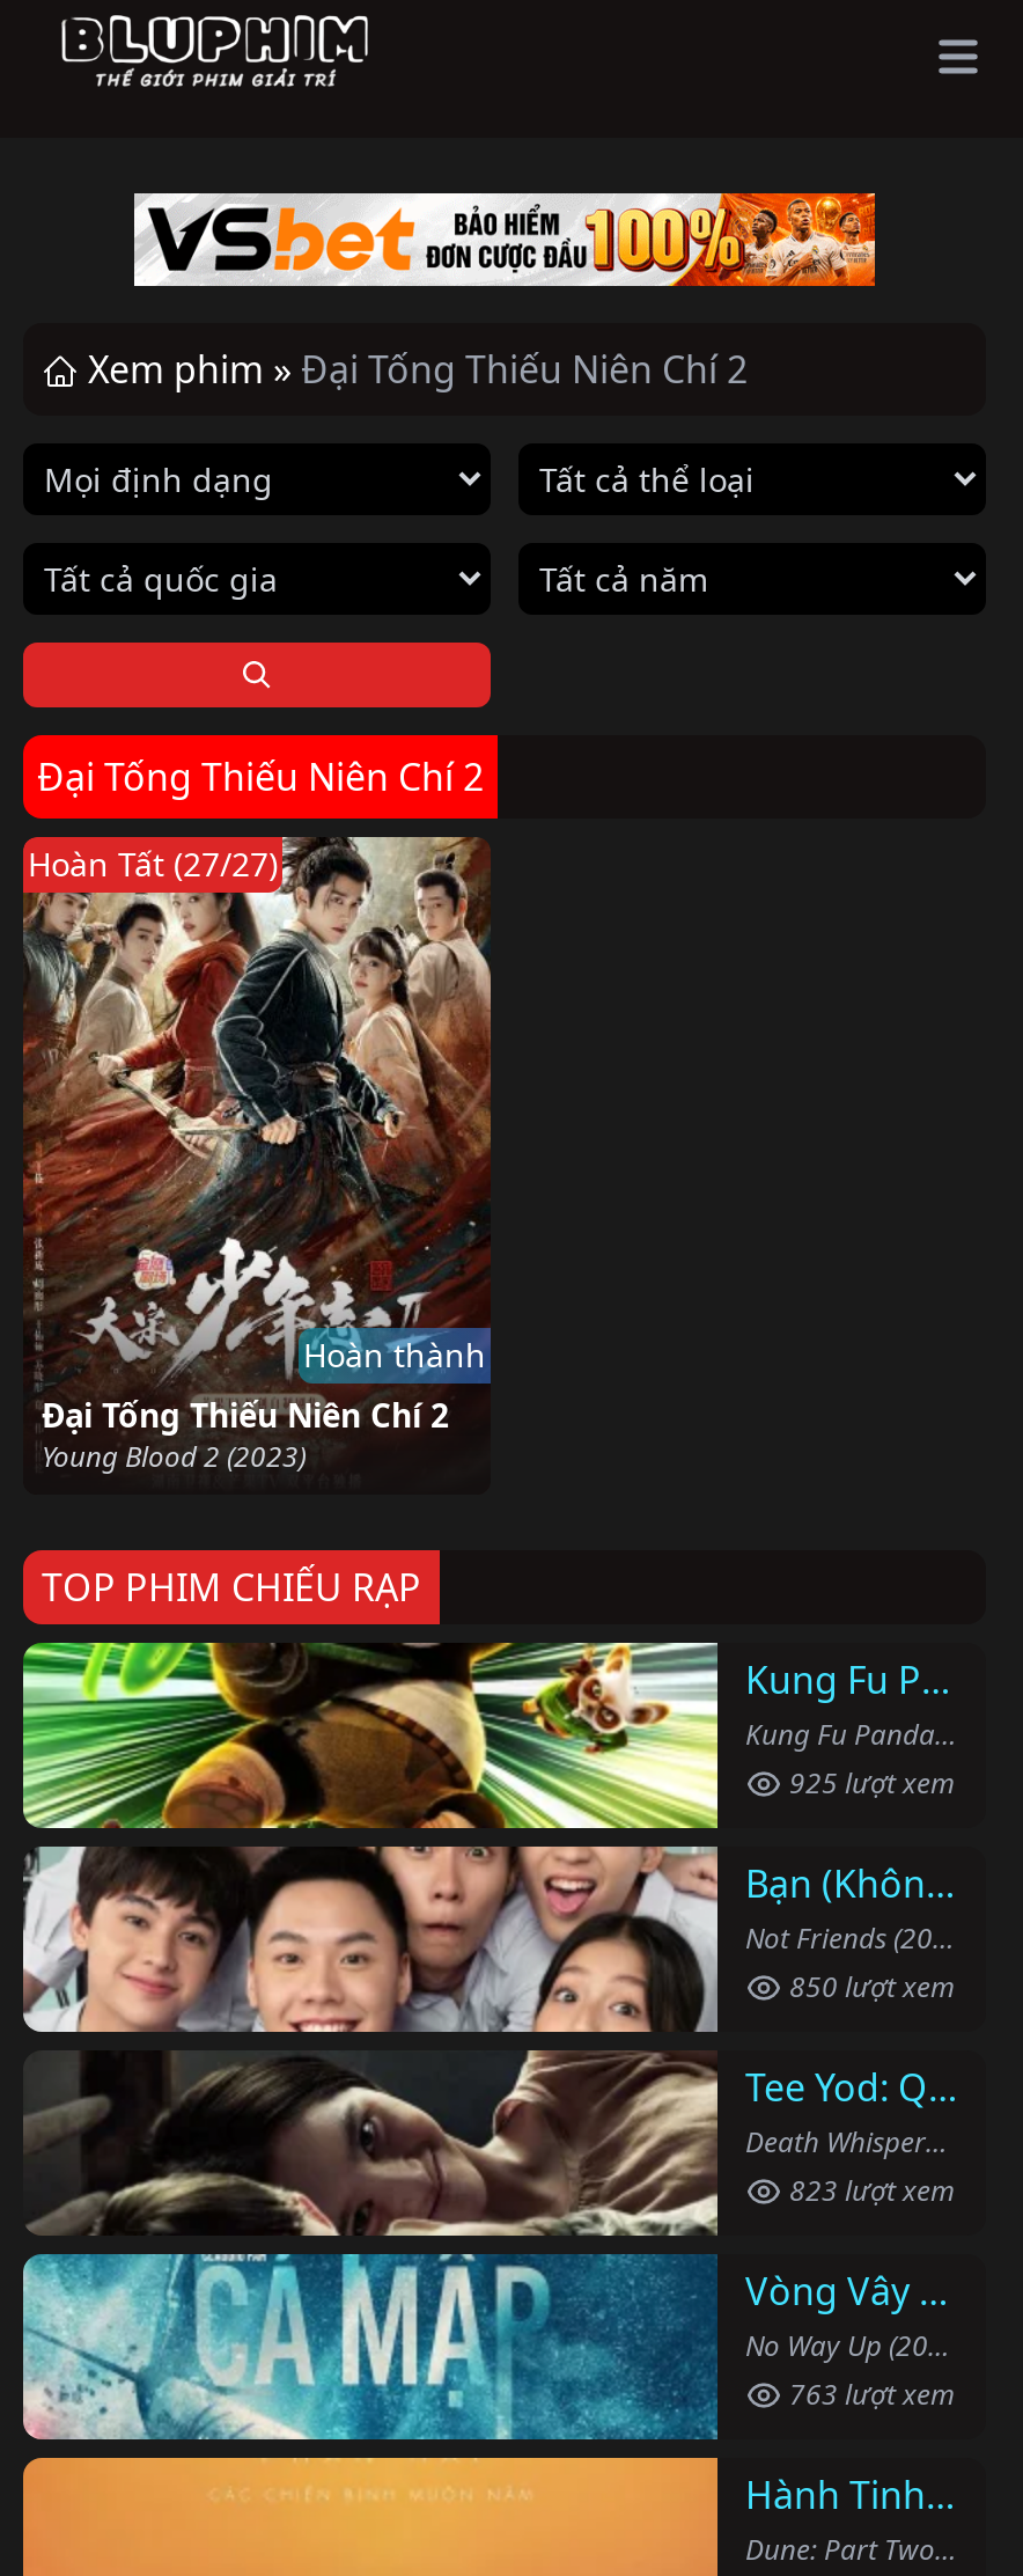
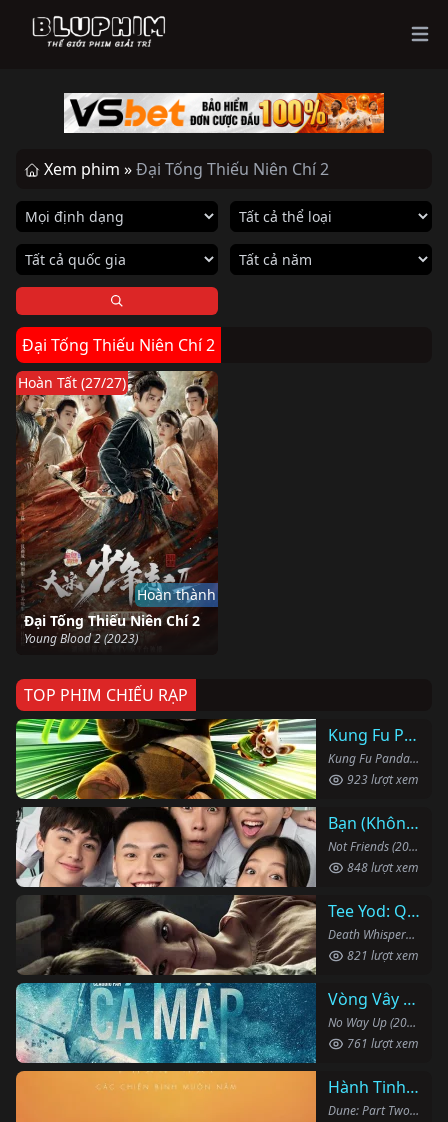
[782,1763,956,1802] 925 lượt xem -> [344,771,419,788] 923 lượt xem
[782,1966,956,2006] 850 lượt xem -> [344,859,419,876] 848 lượt xem
[782,2170,956,2209] 823 lượt xem -> [344,947,419,964] 821 lượt xem
[782,2374,956,2413] 763 lượt xem -> [344,1035,419,1052] 761 lượt xem

